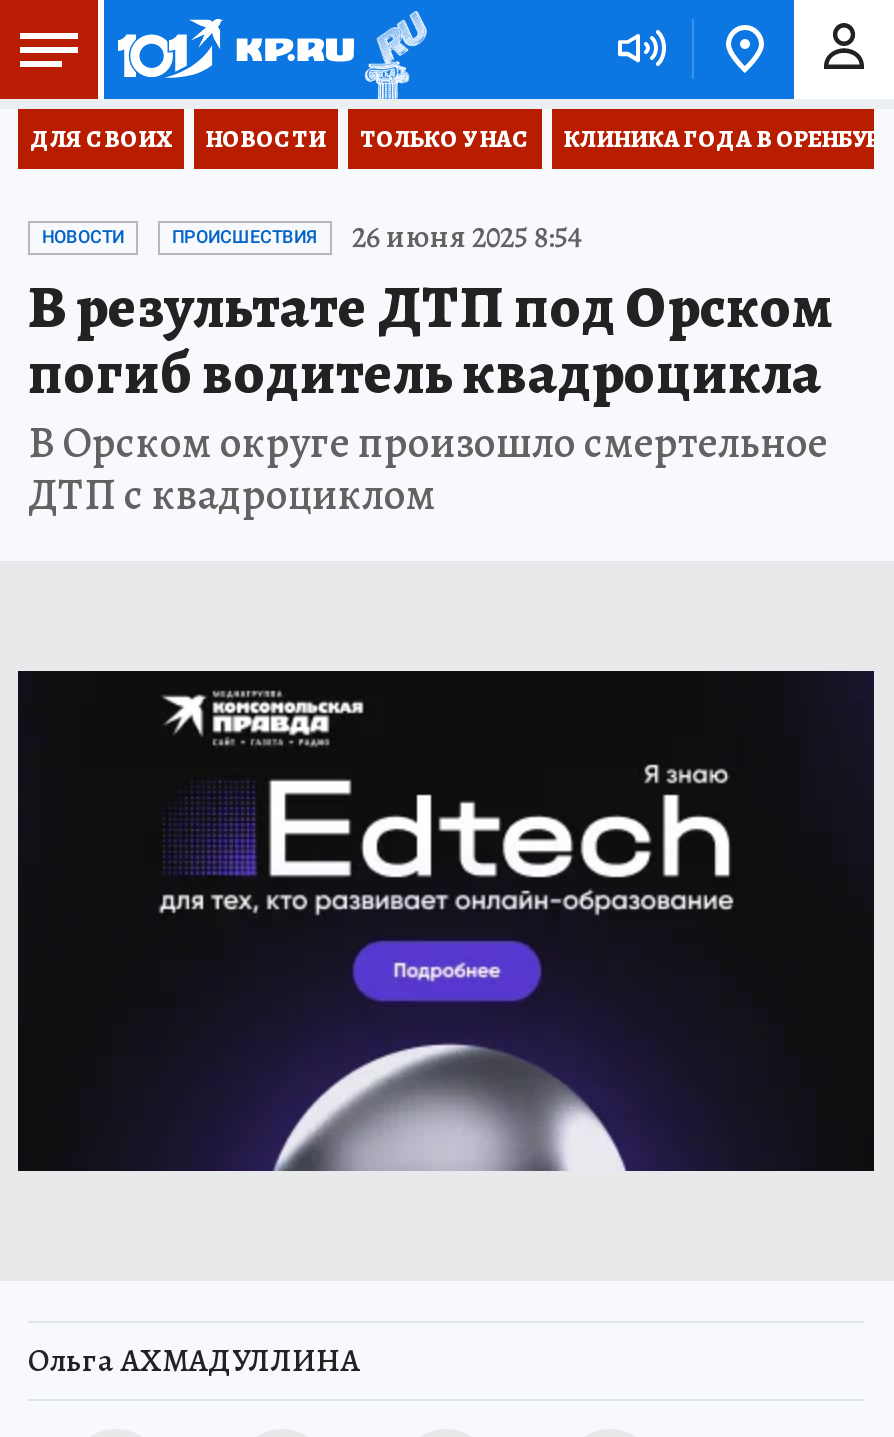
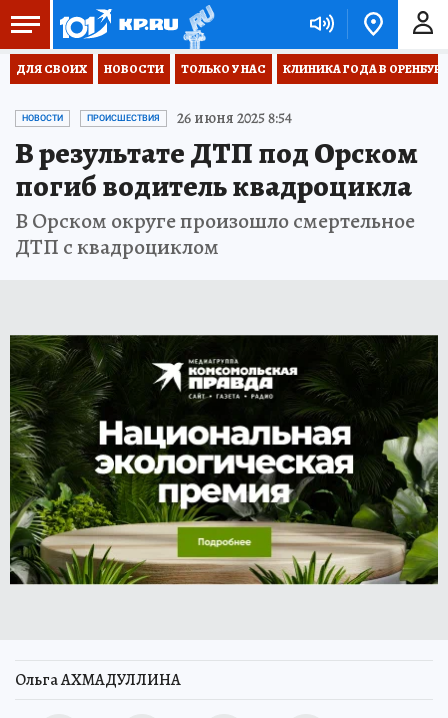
[16,671,876,1173] [image] -> [9,335,439,585] [image]

